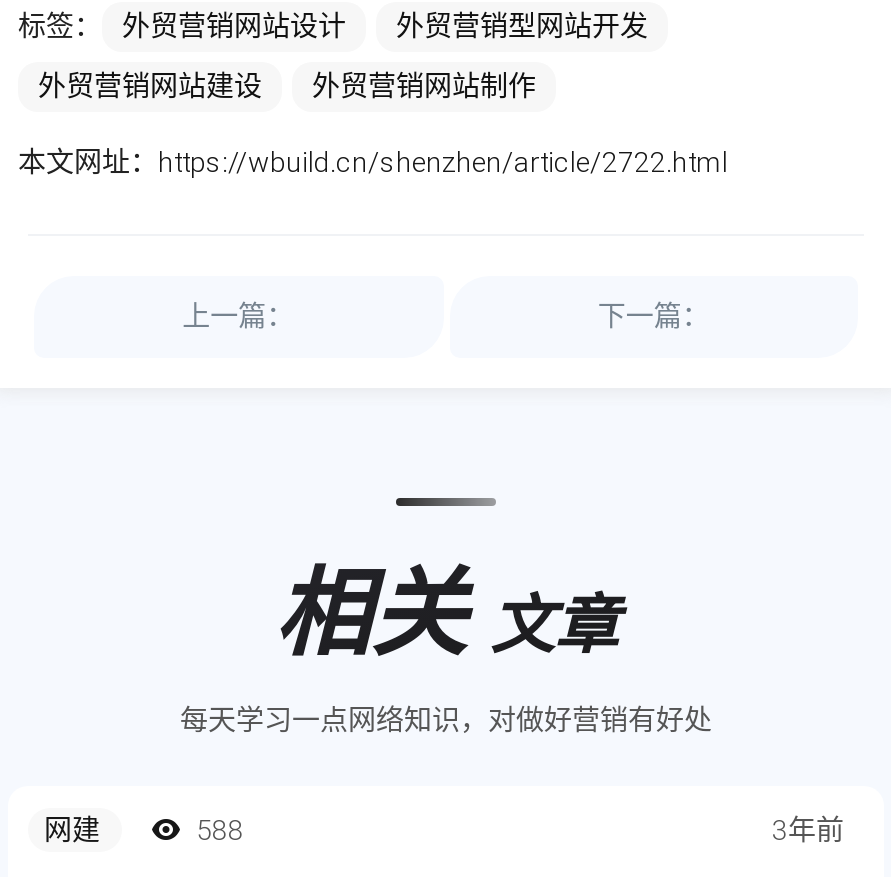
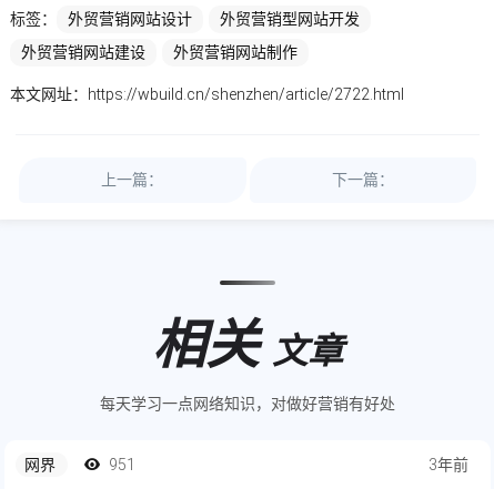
[44,815,106,847] 网建 -> [24,456,59,474] 网界
[190,815,244,847] 588 -> [105,456,135,474] 951

